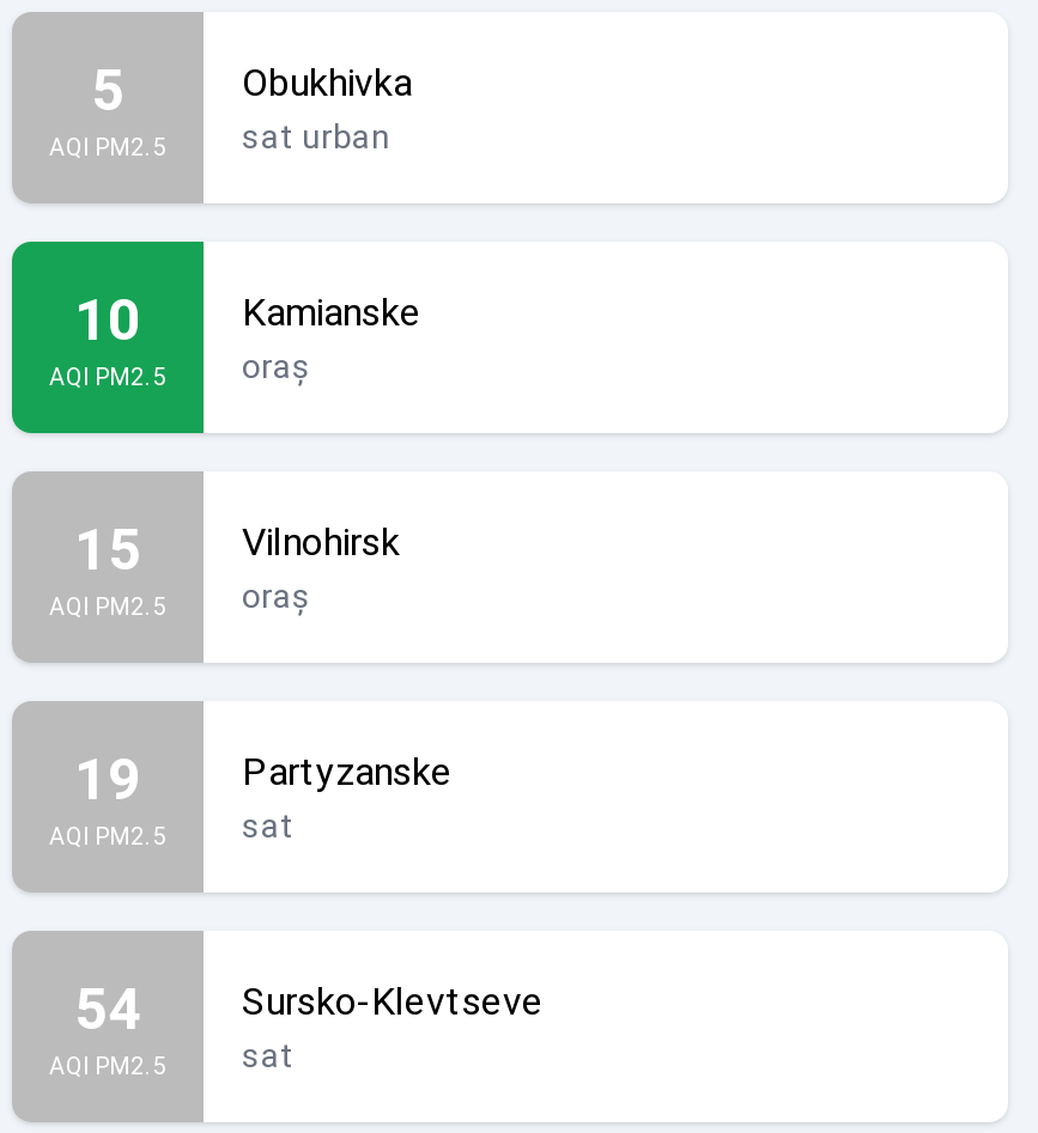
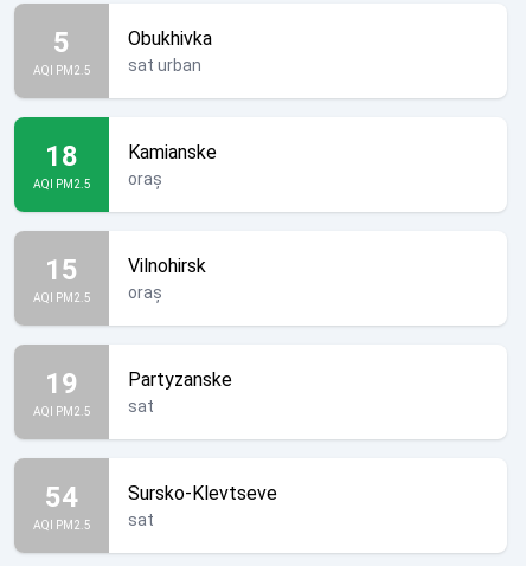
[74,286,141,353] 10 -> [45,139,78,172] 18

